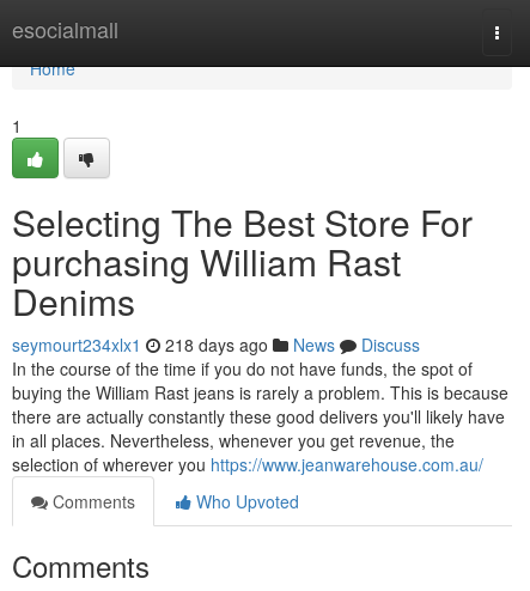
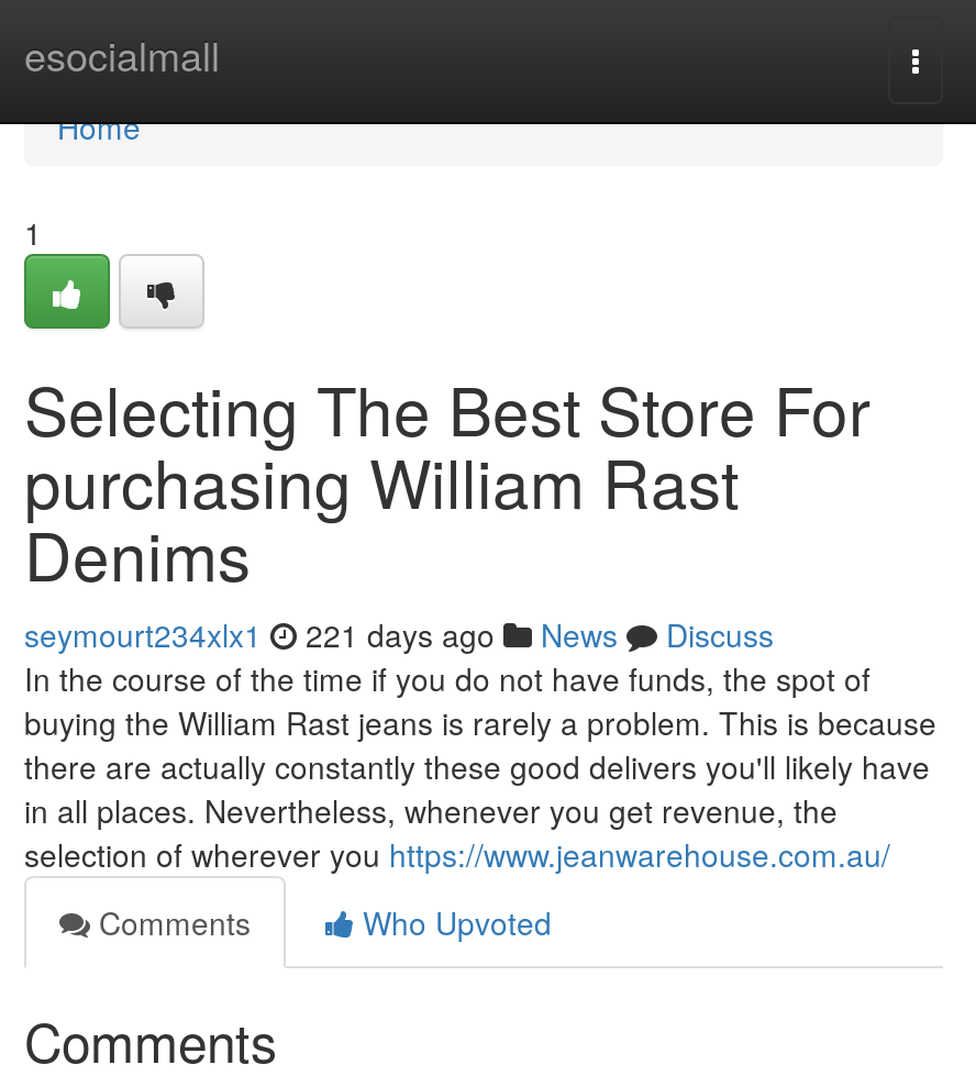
[12,333,420,357] seymourt234xlx1 218 days ago News Discuss -> [24,612,774,656] seymourt234xlx1 221 days ago News Discuss

